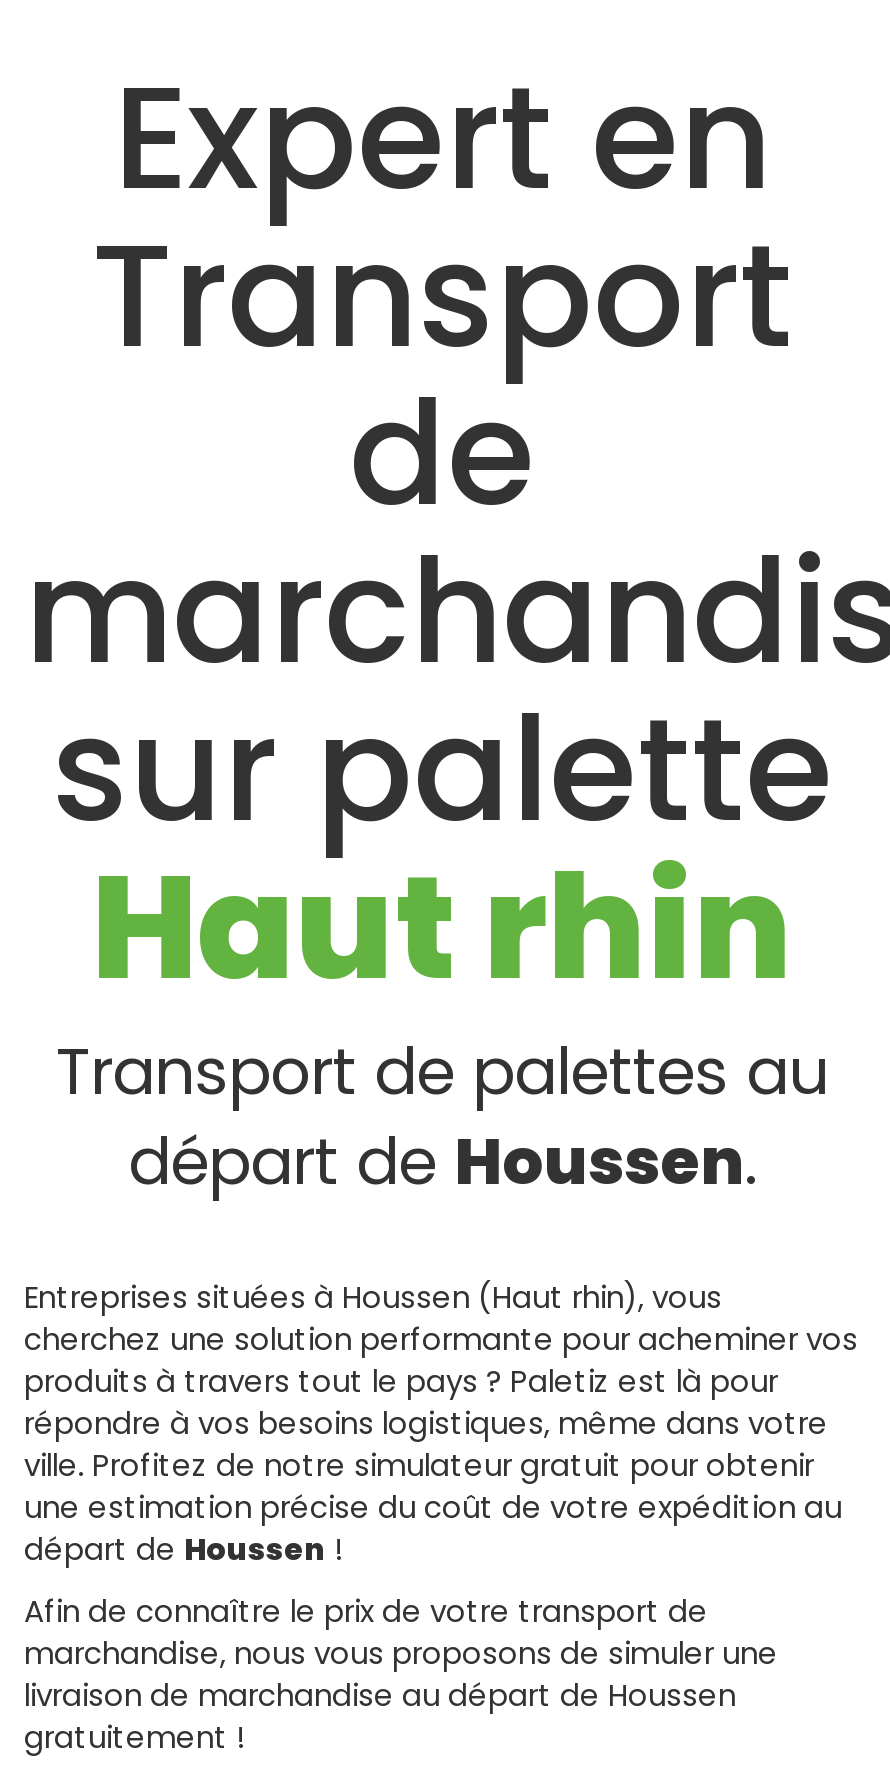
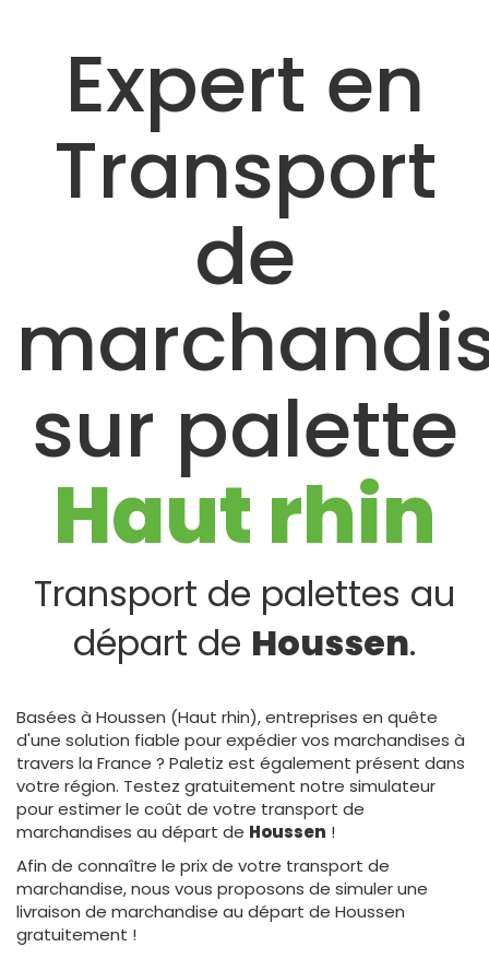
[24,1276,858,1570] Entreprises situées à Houssen (Haut rhin), vous | cherchez une solution performante pour acheminer vos | produits à travers tout le pays ? Paletiz est là pour | répondre à vos besoins logistiques, même dans votre | ville. Profitez de notre simulateur gratuit pour obtenir | une estimation précise du coût de votre expédition au | départ de Houssen! -> [16,706,465,843] Basées à Houssen (Haut rhin), entreprises en quête | d'une solution fiable pour expédier vos marchandises à | travers la France ? Paletiz est également présent dans | votre région. Testez gratuitement notre simulateur | pour estimer le coût de votre transport de | marchandises au départ de Houssen!

